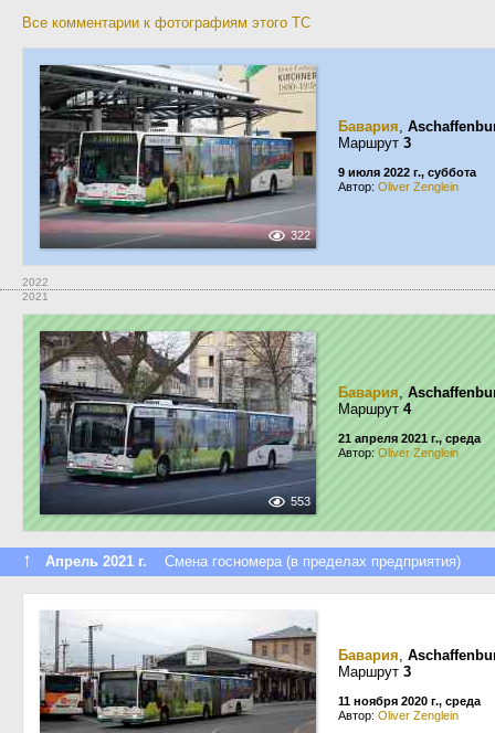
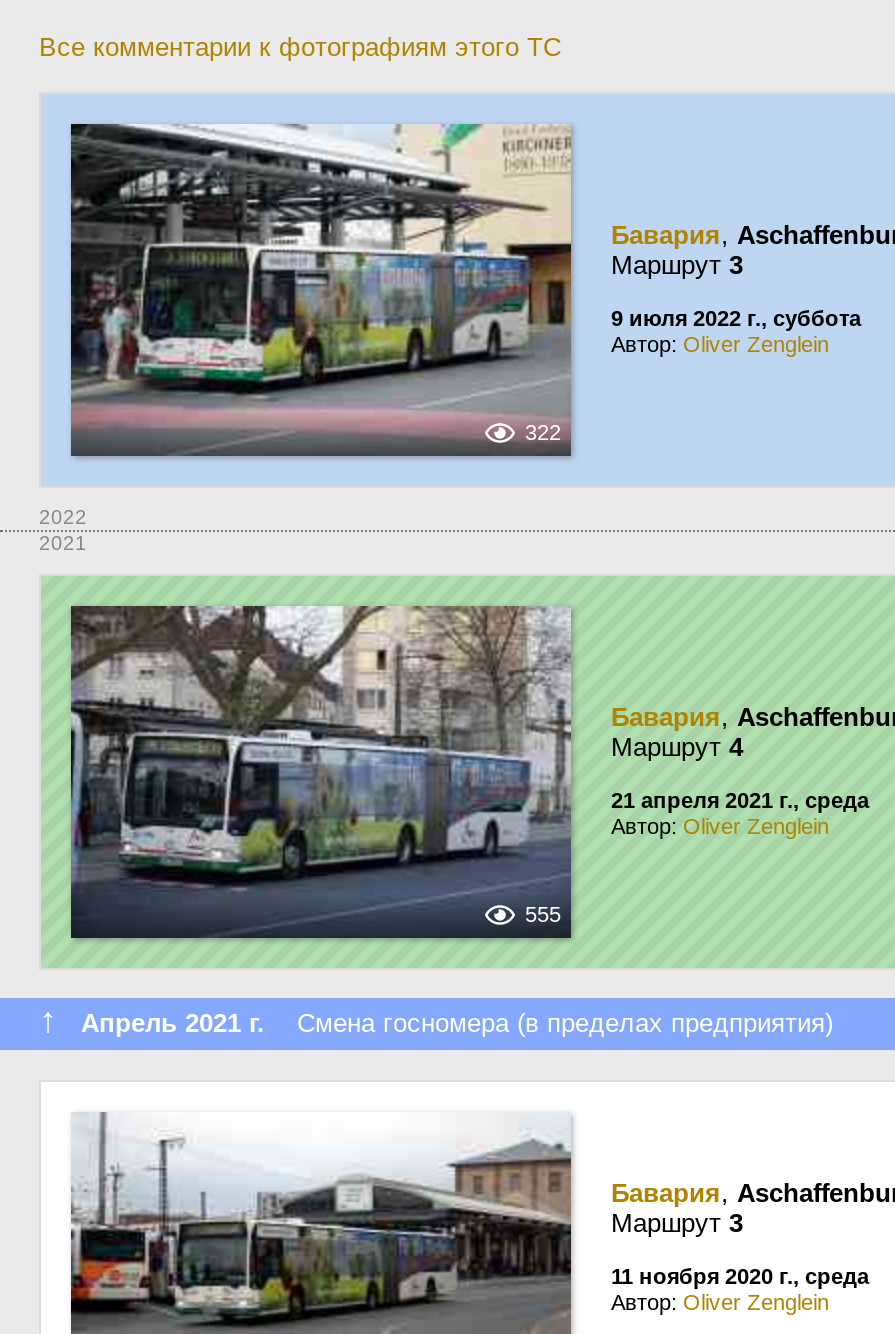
[291,495,310,508] 553 -> [525,902,561,926] 555

